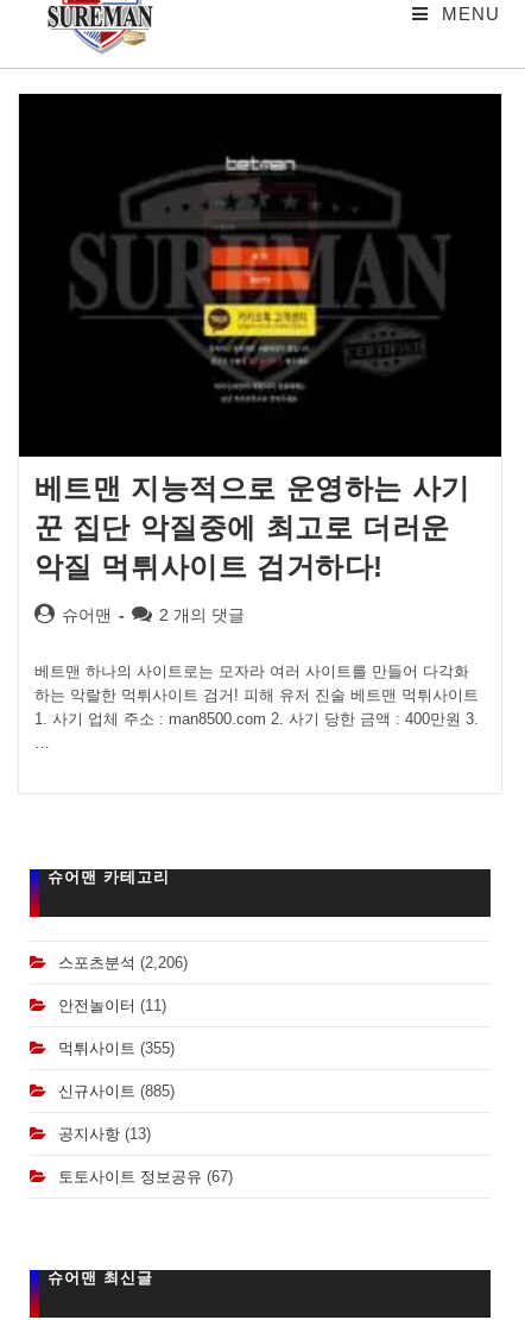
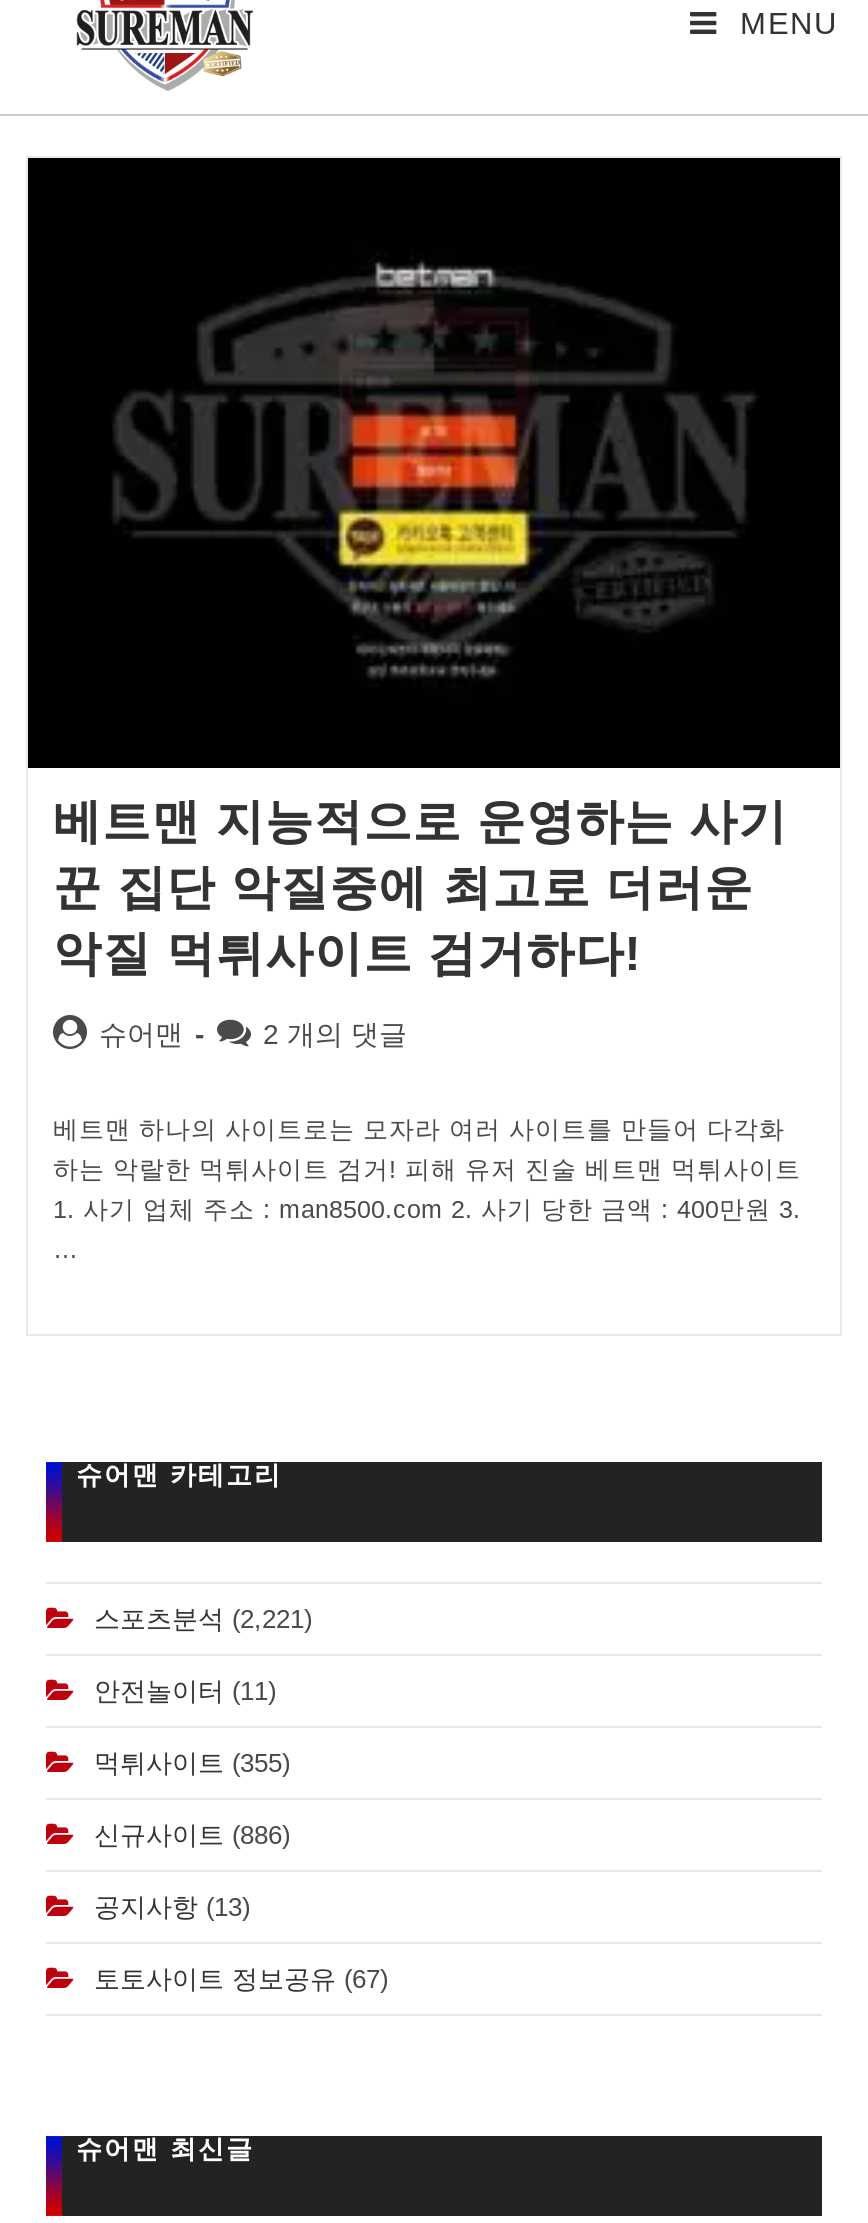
[58,953,188,971] 스포츠분석 (2,206) -> [94,1603,312,1633] 스포츠분석 (2,221)
[58,1082,175,1099] 신규사이트 (885) -> [94,1819,290,1849] 신규사이트 (886)

